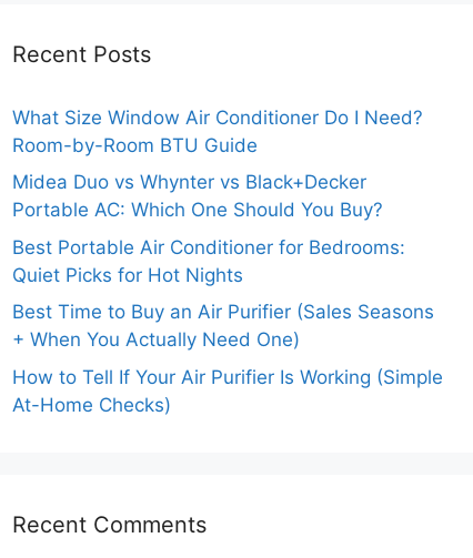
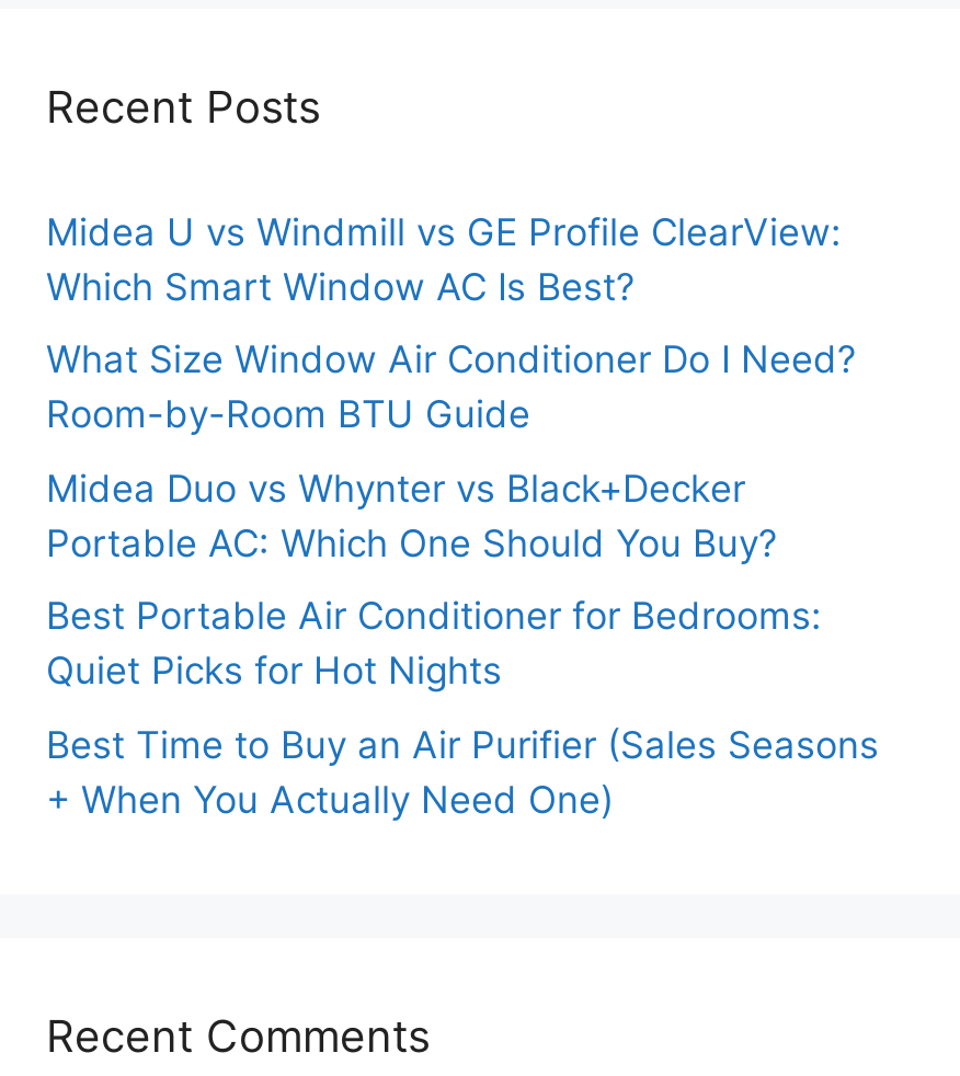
none -> [46,209,842,308] Midea U vs Windmill vs GE Profile ClearView: | Which Smart Window AC Is Best?
moved [12,106,434,351] -> [46,337,879,821]: What Size Window Air Conditioner Do I Need? | Room-by-Room BTU Guide | Midea Duo vs Whynter vs Black+Decker | Portable AC: Which One Should You Buy? | Best Portable Air Conditioner for Bedrooms: | Quiet Picks for Hot Nights | Best Time to Buy an Air Purifier (Sales Seasons | + When You Actually Need One)
[12,366,443,415] How to Tell If Your Air Purifier Is Working (Simple | At-Home Checks) -> none

